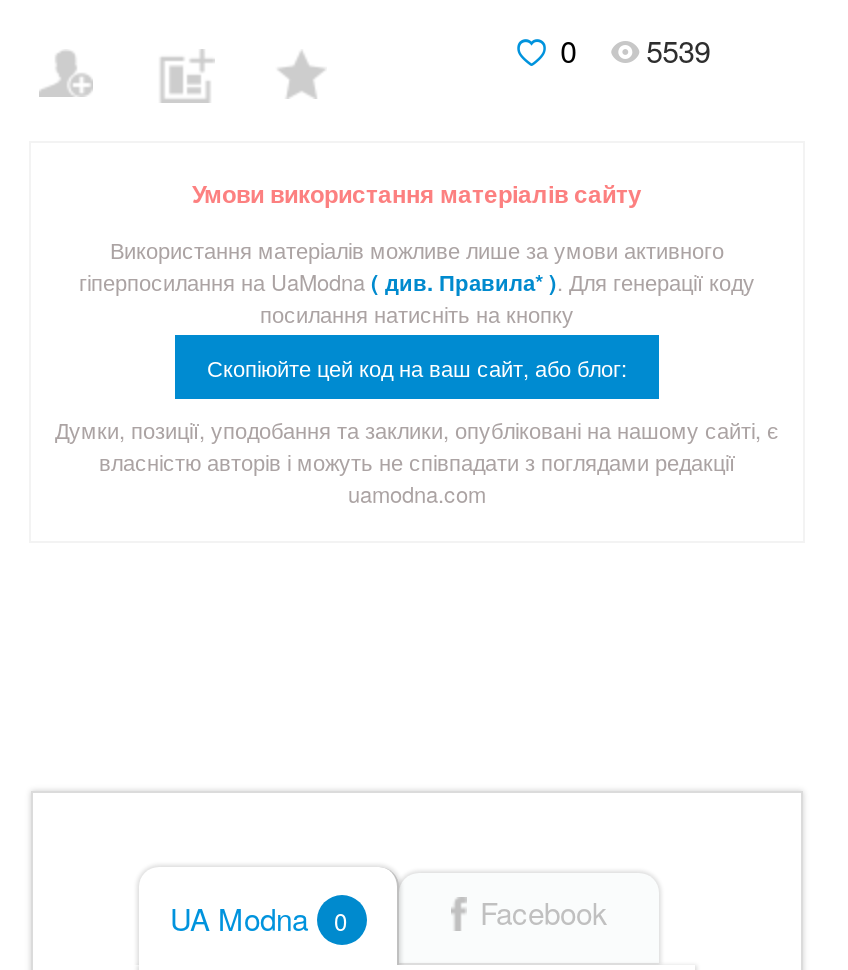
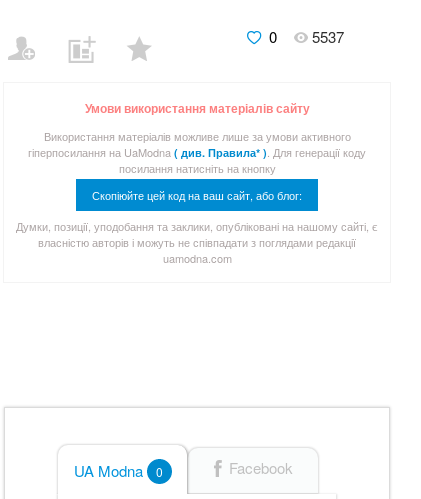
[560,29,710,71] 0 5539 -> [269,26,344,47] 0 5537

